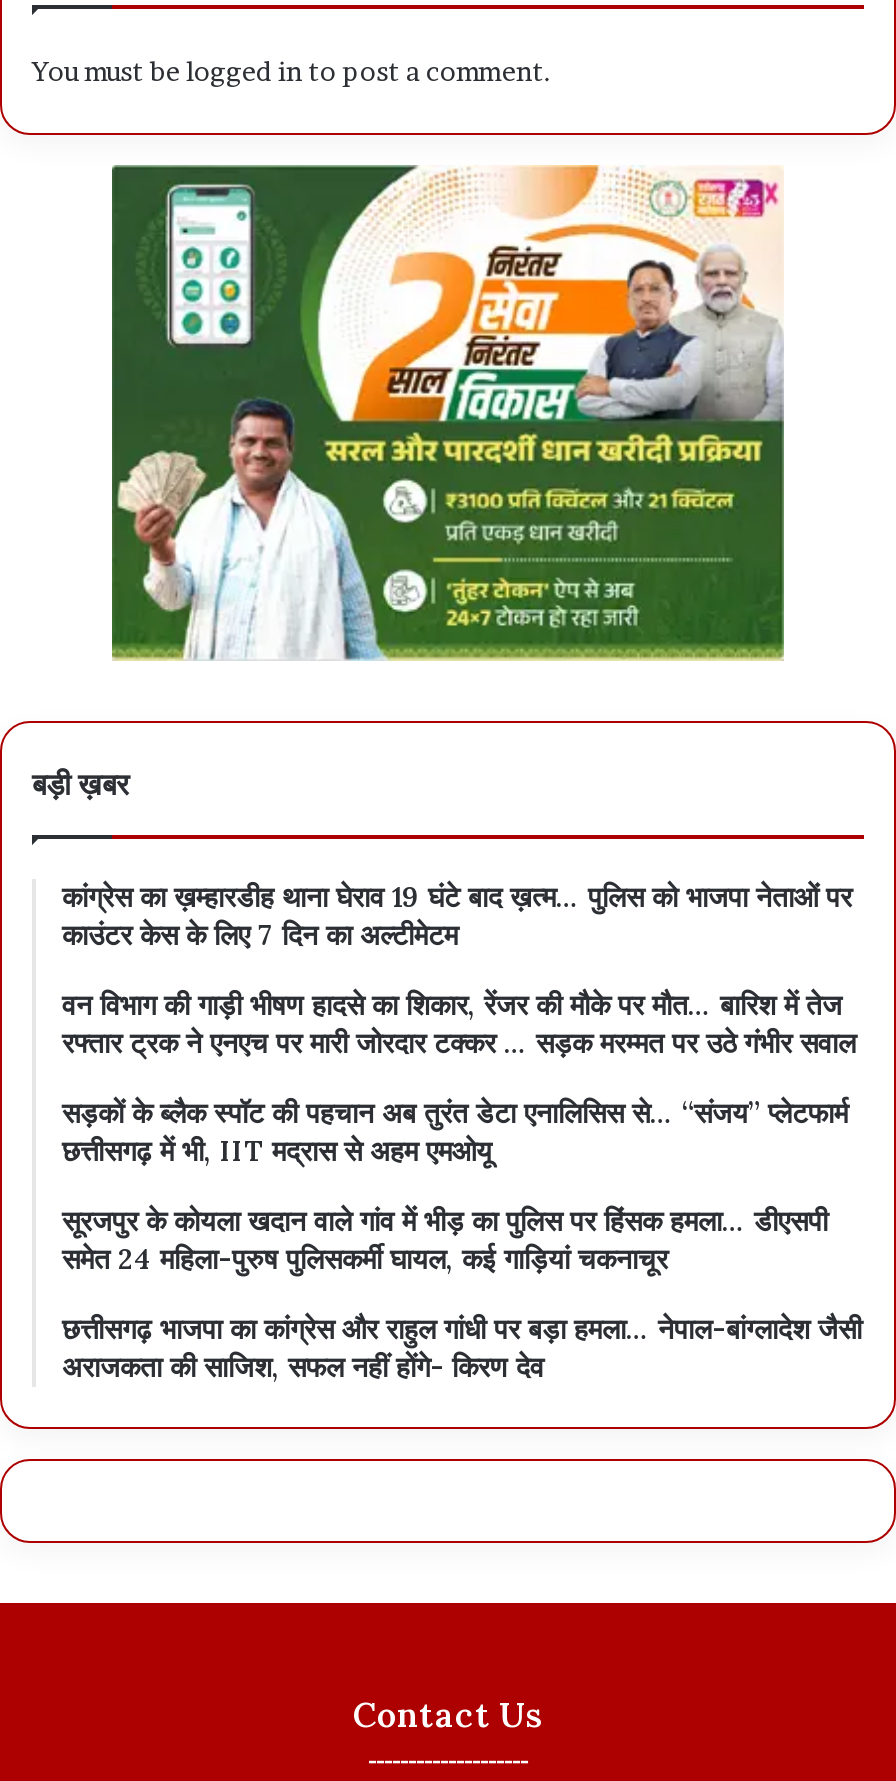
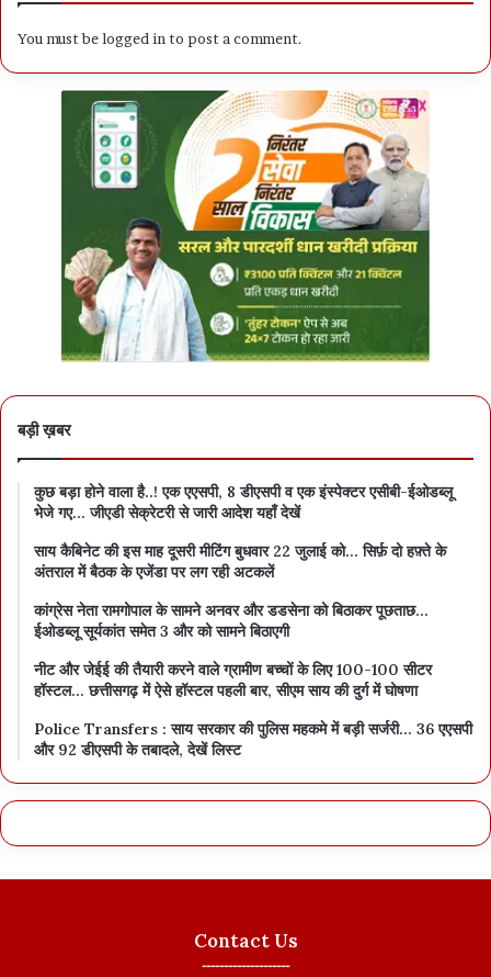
[62,879,852,953] कांग्रेस का ख़म्हारडीह थाना घेराव 19 घंटे बाद ख़त्म… पुलिस को भाजपा नेताओं पर | काउंटर केस के लिए 7 दिन का अल्टीमेटम -> [34,482,453,522] कुछ बड़ा होने वाला है..! एक एएसपी, 8 डीएसपी व एक इंस्पेक्टर एसीबी-ईओडब्लू | भेजे गए… जीएडी सेक्रेटरी से जारी आदेश यहाँ देखें
[62,987,856,1061] वन विभाग की गाड़ी भीषण हादसे का शिकार, रेंजर की मौके पर मौत… बारिश में तेज | रफ्तार ट्रक ने एनएच पर मारी जोरदार टक्कर … सड़क मरम्मत पर उठे गंभीर सवाल -> [34,541,446,582] साय कैबिनेट की इस माह दूसरी मीटिंग बुधवार 22 जुलाई को… सिर्फ़ दो हफ़्ते के | अंतराल में बैठक के एजेंडा पर लग रही अटकलें
[62,1095,848,1169] सड़कों के ब्लैक स्पॉट की पहचान अब तुरंत डेटा एनालिसिस से… “संजय” प्लेटफार्म | छत्तीसगढ़ में भी, IIT मद्रास से अहम एमओयू -> [34,600,429,641] कांग्रेस नेता रामगोपाल के सामने अनवर और डडसेना को बिठाकर पूछताछ… | ईओडब्लू सूर्यकांत समेत 3 और को सामने बिठाएगी
[62,1203,828,1277] सूरजपुर के कोयला खदान वाले गांव में भीड़ का पुलिस पर हिंसक हमला… डीएसपी | समेत 24 महिला-पुरुष पुलिसकर्मी घायल, कई गाड़ियां चकनाचूर -> [34,660,432,700] नीट और जेईई की तैयारी करने वाले ग्रामीण बच्चों के लिए 100-100 सीटर | हॉस्टल… छत्तीसगढ़ में ऐसे हॉस्टल पहली बार, सीएम साय की दुर्ग में घोषणा
[62,1311,862,1385] छत्तीसगढ़ भाजपा का कांग्रेस और राहुल गांधी पर बड़ा हमला… नेपाल-बांग्लादेश जैसी | अराजकता की साजिश, सफल नहीं होंगे- किरण देव -> [34,719,472,759] Police Transfers : साय सरकार की पुलिस महकमे में बड़ी सर्जरी… 36 एएसपी | और 92 डीएसपी के तबादले, देखें लिस्ट

